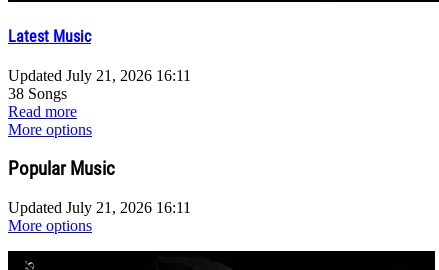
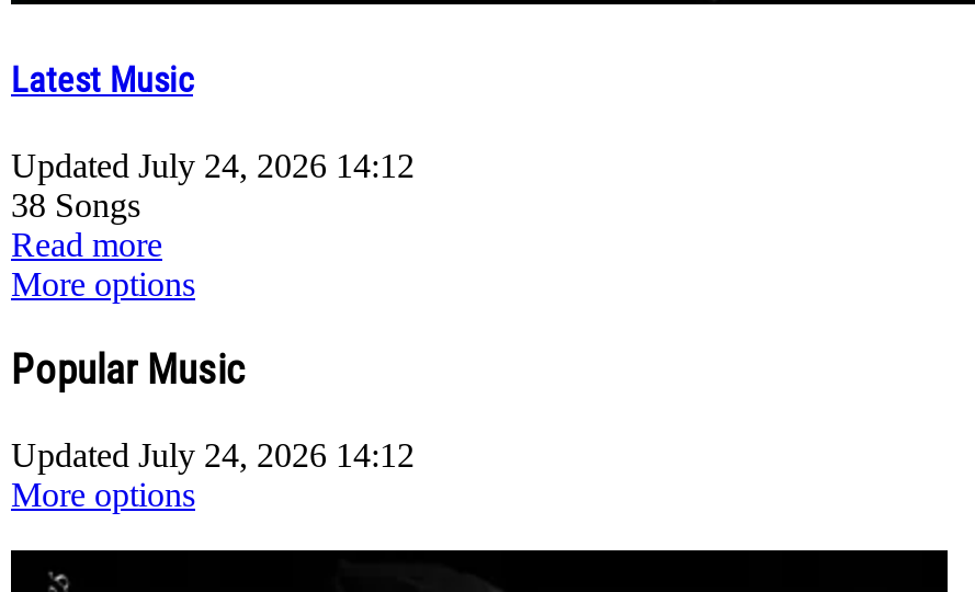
[8,67,191,84] Updated July 21, 2026 16:11 -> [11,148,415,185] Updated July 24, 2026 14:12
[8,199,191,216] Updated July 21, 2026 16:11 -> [11,436,415,473] Updated July 24, 2026 14:12

